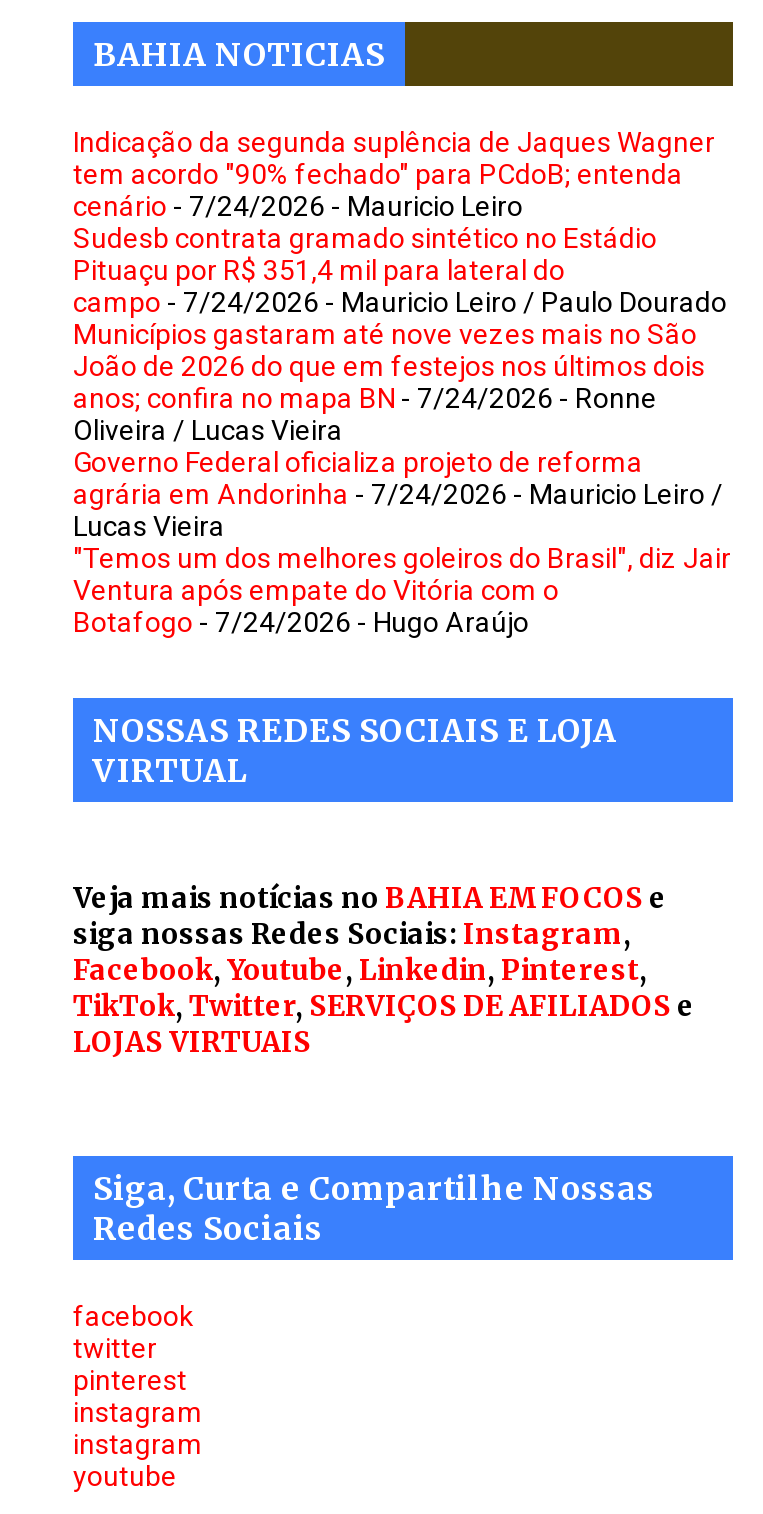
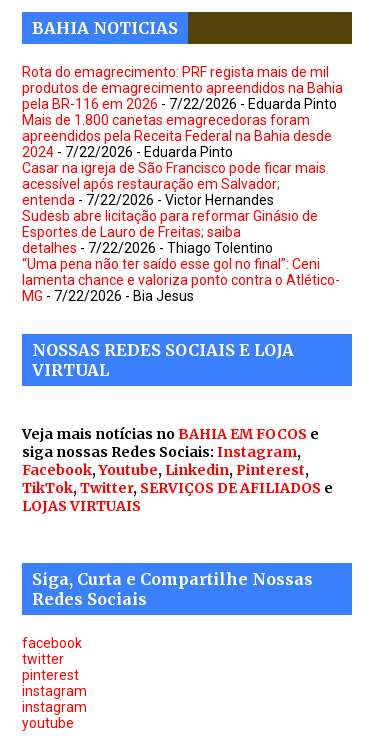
[73,126,731,638] Indicação da segunda suplência de Jaques Wagner | tem acordo "90% fechado" para PCdoB; entenda | cenário - 7/24/2026 - Mauricio Leiro | Sudesb contrata gramado sintético no Estádio | Pituaçu por R$ 351,4 mil para lateral do | campo - 7/24/2026 - Mauricio Leiro / Paulo Dourado | Municípios gastaram até nove vezes mais no São | João de 2026 do que em festejos nos últimos dois | anos; confira no mapa BN - 7/24/2026 - Ronne | Oliveira / Lucas Vieira | Governo Federal oficializa projeto de reforma | agrária em Andorinha - 7/24/2026 - Mauricio Leiro / | Lucas Vieira | "Temos um dos melhores goleiros do Brasil", diz Jair | Ventura após empate do Vitória com o | Botafogo - 7/24/2026 - Hugo Araújo -> [22,64,343,304] Rota do emagrecimento: PRF regista mais de mil | produtos de emagrecimento apreendidos na Bahia | pela BR-116 em 2026 - 7/22/2026 - Eduarda Pinto | Mais de 1.800 canetas emagrecedoras foram | apreendidos pela Receita Federal na Bahia desde | 2024 - 7/22/2026 - Eduarda Pinto | Casar na igreja de São Francisco pode ficar mais | acessível após restauração em Salvador; | entenda - 7/22/2026 - Victor Hernandes | Sudesb abre licitação para reformar Ginásio de | Esportes de Lauro de Freitas; saiba | detalhes - 7/22/2026 - Thiago Tolentino | “Uma pena não ter saído esse gol no final”: Ceni | lamenta chance e valoriza ponto contra o Atlético- | MG - 7/22/2026 - Bia Jesus

